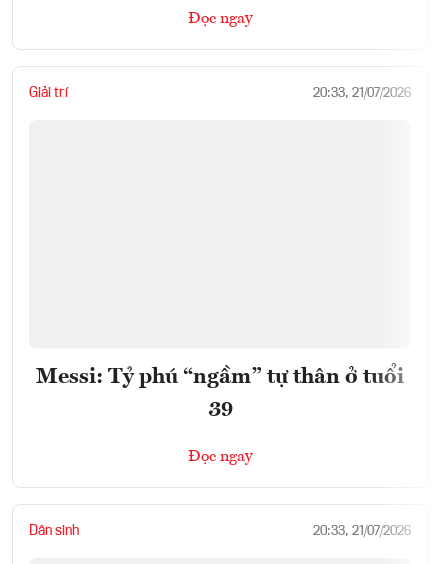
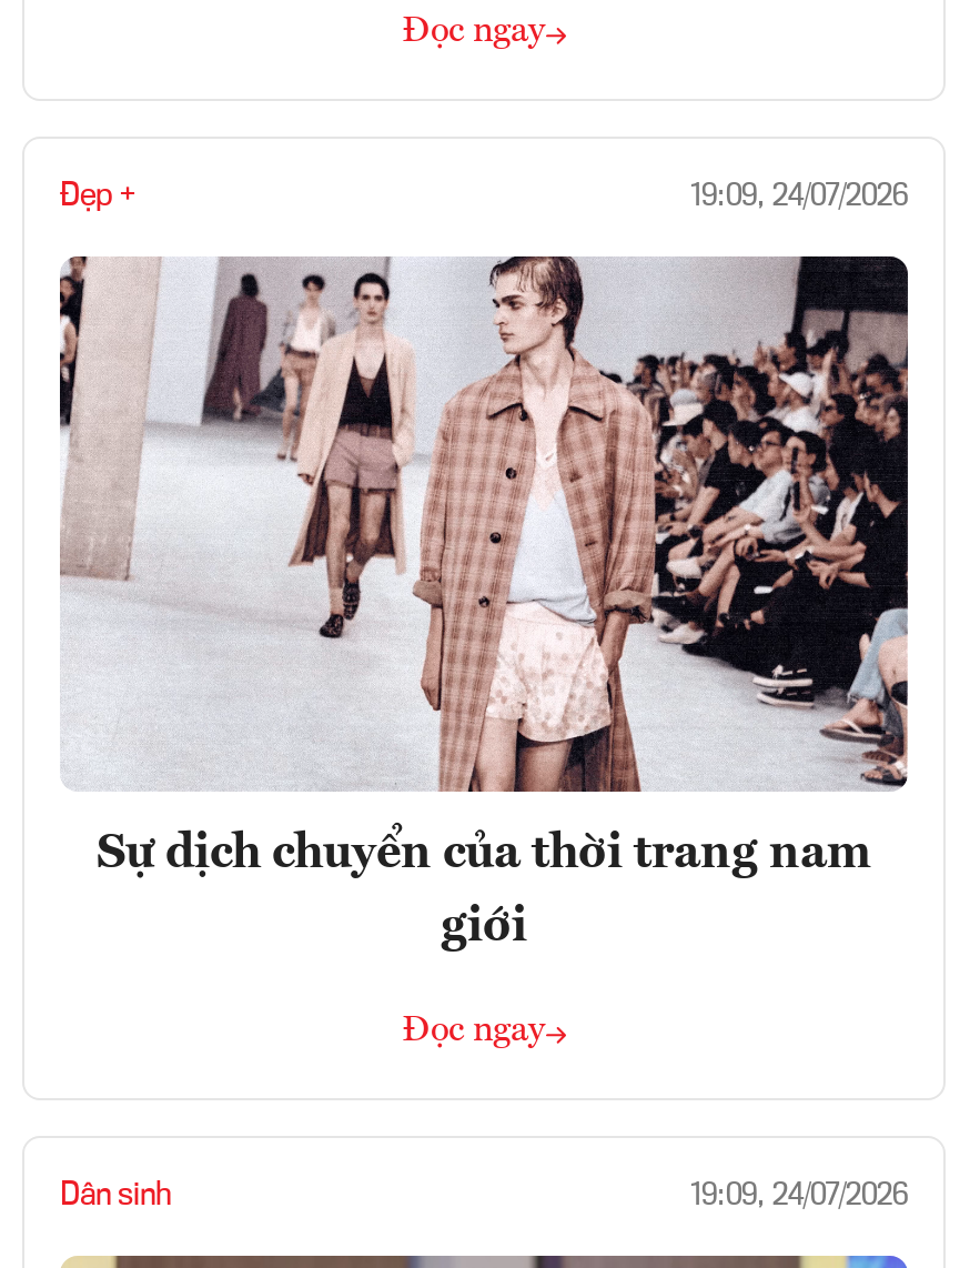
none -> [58,254,910,787] [image]
[29,86,411,100] Giải trí | 20:33, 21/07/2026 -> [60,181,908,213] Đẹp + | 19:09, 24/07/2026
[36,366,404,388] Messi: Tỷ phú “ngầm” tự thân ở tuổi -> [97,829,871,878] Sự dịch chuyển của thời trang nam
[207,399,232,421] 39 -> [441,902,527,951] giới
[313,525,411,538] 20:33, 21/07/2026 -> [690,1182,908,1211] 19:09, 24/07/2026

